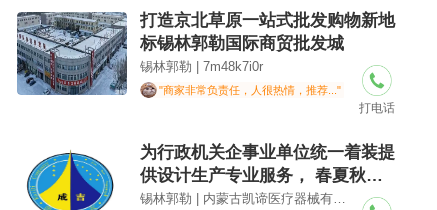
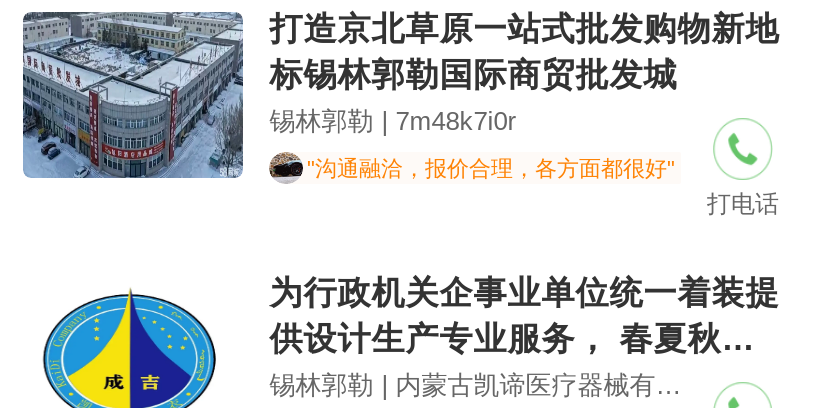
[159,84,341,96] "商家非常负责任，人很热情，推荐..." -> [307,156,675,180] "沟通融洽，报价合理，各方面都很好"

